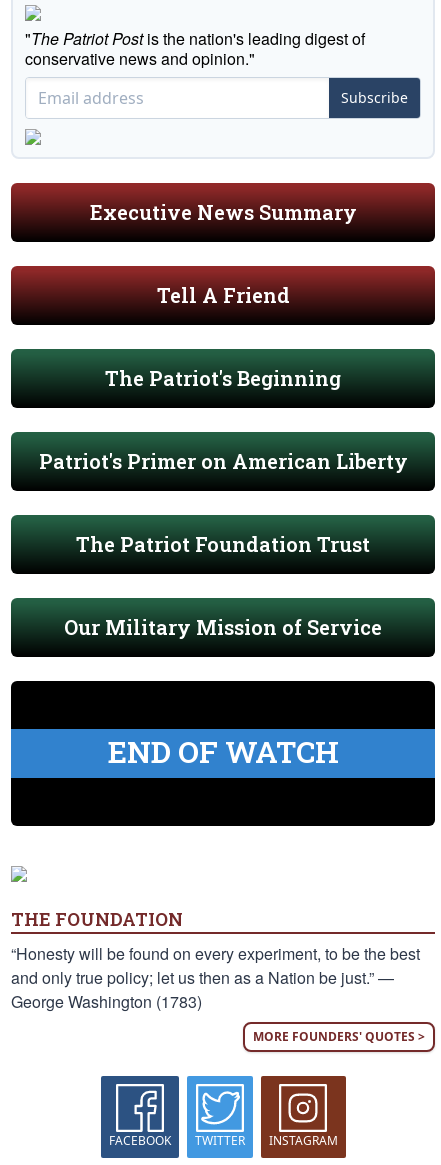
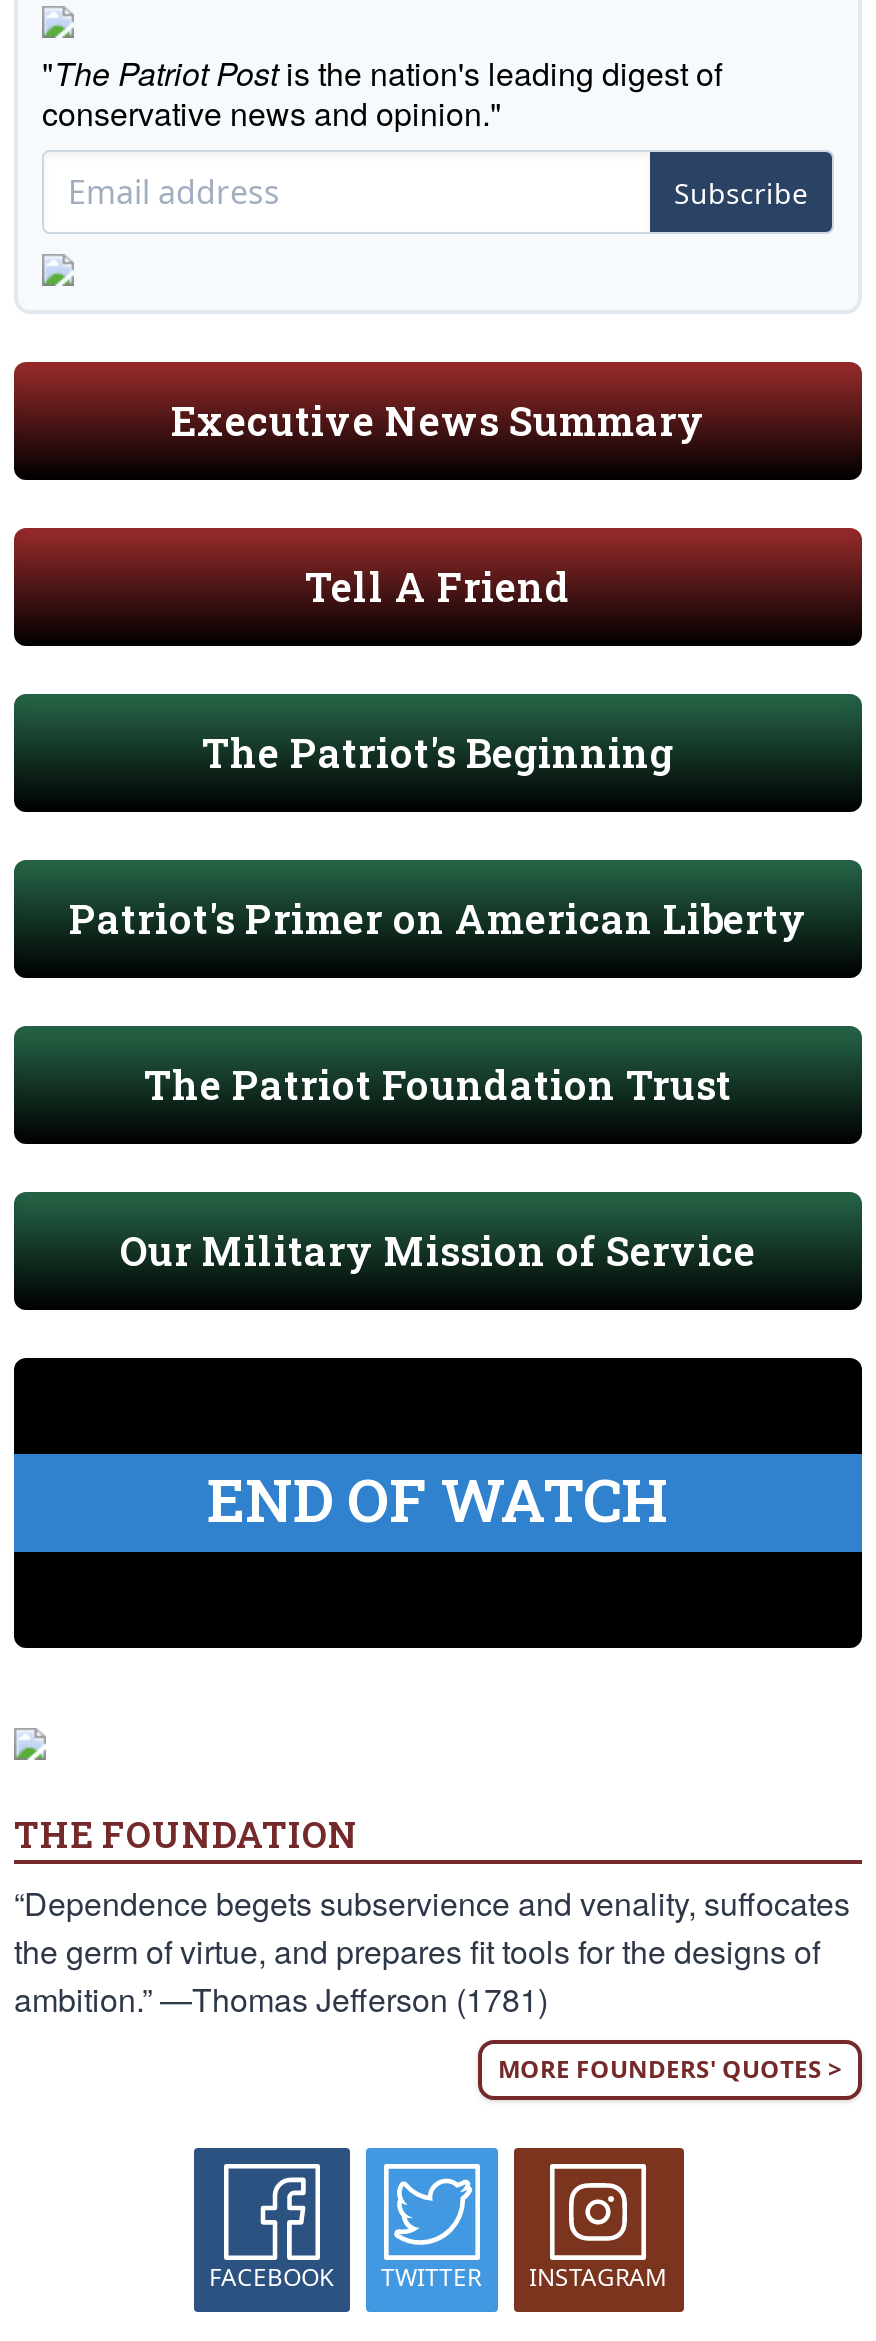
[11,942,420,1013] “Honesty will be found on every experiment, to be the best | and only true policy; let us then as a Nation be just.” — | George Washington (1783) -> [14,1880,850,2022] “Dependence begets subservience and venality, suffocates | the germ of virtue, and prepares fit tools for the designs of | ambition.” —Thomas Jefferson (1781)

